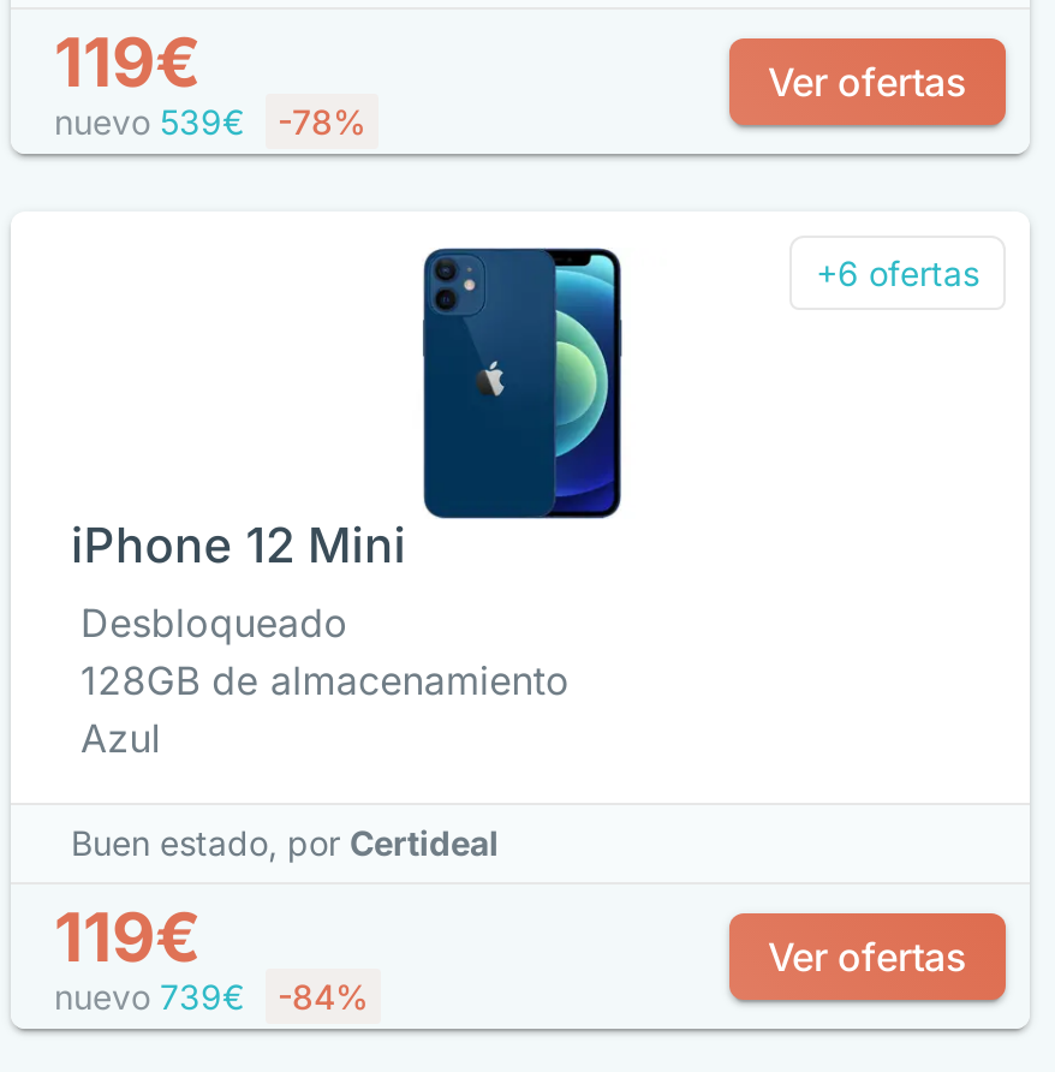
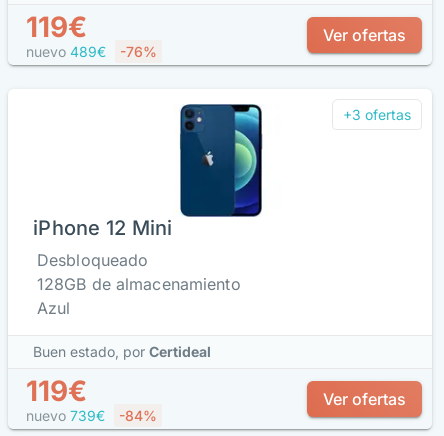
[54,101,244,142] nuevo 539€ -> [26,43,106,60] nuevo 489€
[278,101,366,142] -78% -> [120,43,157,60] -76%
[816,252,979,293] +6 ofertas -> [343,106,411,123] +3 ofertas

